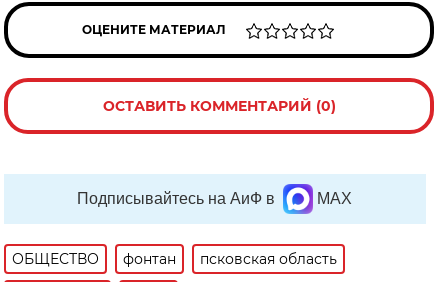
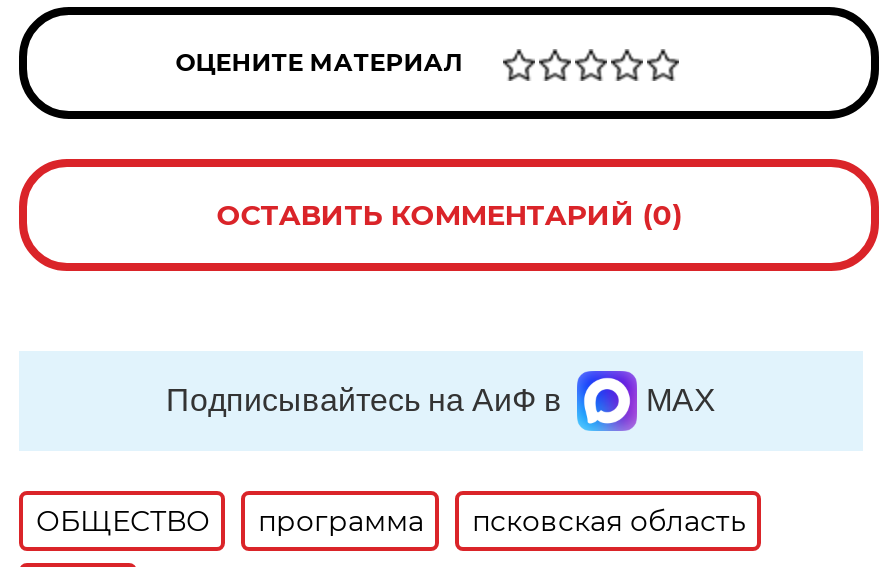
[123,250,176,268] фонтан -> [258,503,424,539] программа

